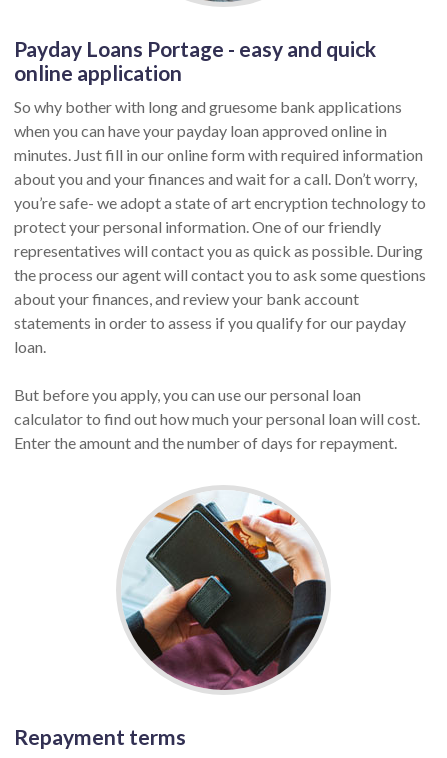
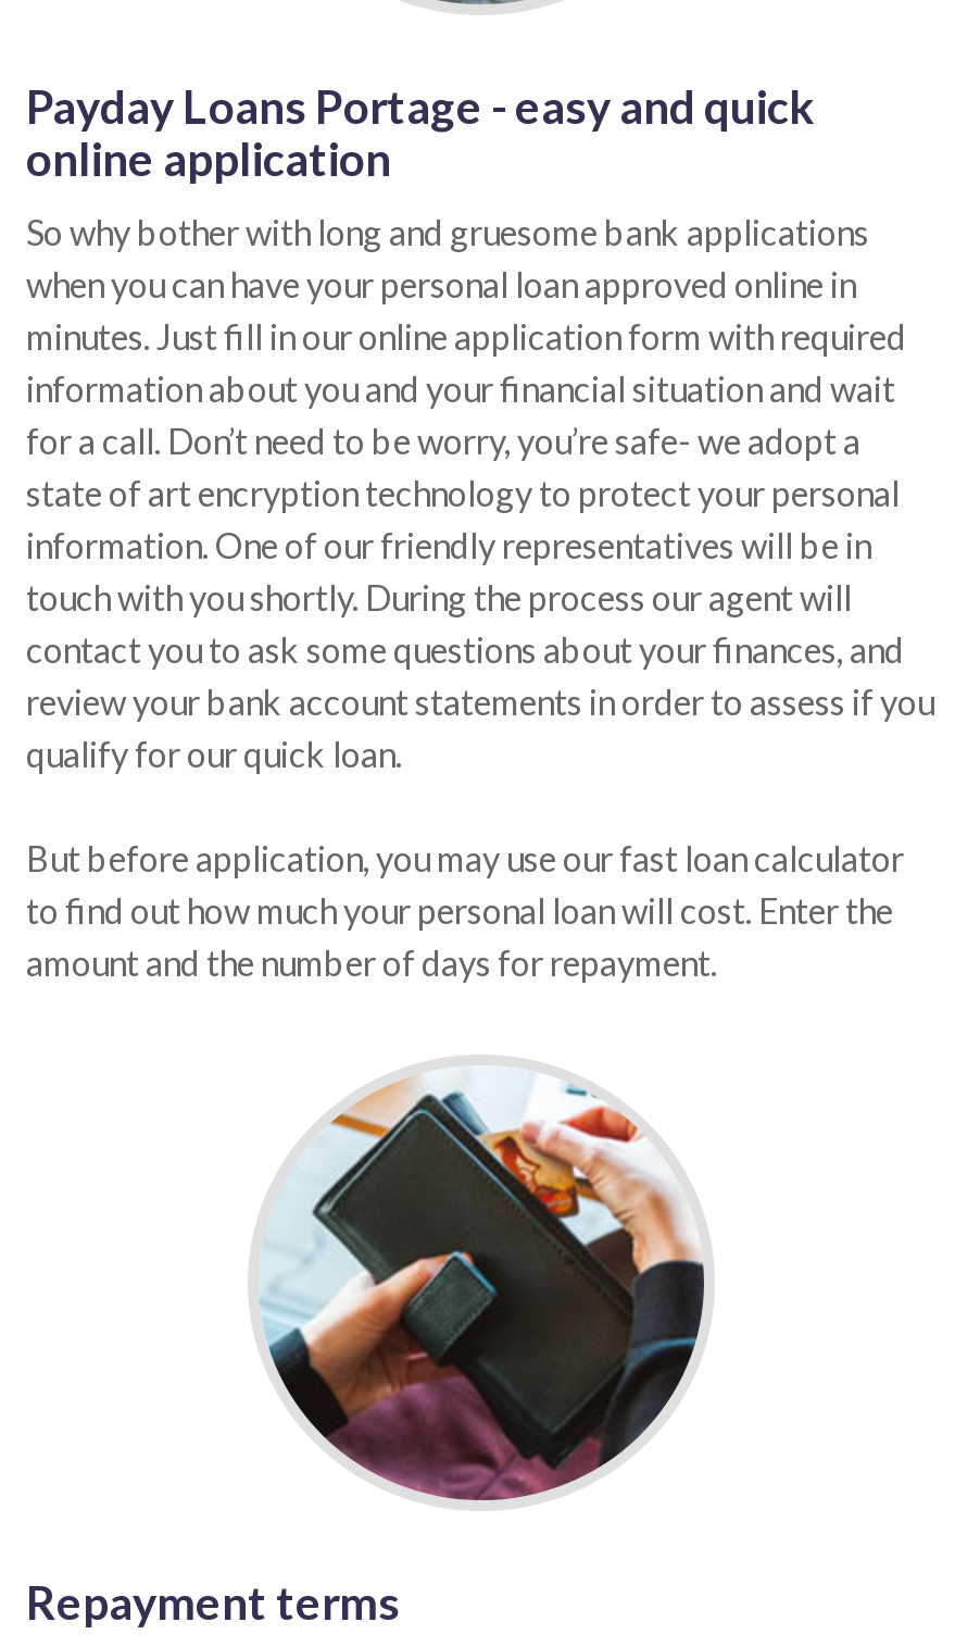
[14,121,426,356] when you can have your payday loan approved online in | minutes. Just fill in our online form with required information | about you and your finances and wait for a call. Don’t worry, | you’re safe- we adopt a state of art encryption technology to | protect your personal information. One of our friendly | representatives will contact you as quick as possible. During | the process our agent will contact you to ask some questions | about your finances, and review your bank account | statements in order to assess if you qualify for our payday | loan. -> [26,263,934,774] when you can have your personal loan approved online in | minutes. Just fill in our online application form with required | information about you and your financial situation and wait | for a call. Don’t need to be worry, you’re safe- we adopt a | state of art encryption technology to protect your personal | information. One of our friendly representatives will be in | touch with you shortly. During the process our agent will | contact you to ask some questions about your finances, and | review your bank account statements in order to assess if you | qualify for our quick loan.
[14,385,420,452] But before you apply, you can use our personal loan | calculator to find out how much your personal loan will cost. | Enter the amount and the number of days for repayment. -> [26,837,904,983] But before application, you may use our fast loan calculator | to find out how much your personal loan will cost. Enter the | amount and the number of days for repayment.

